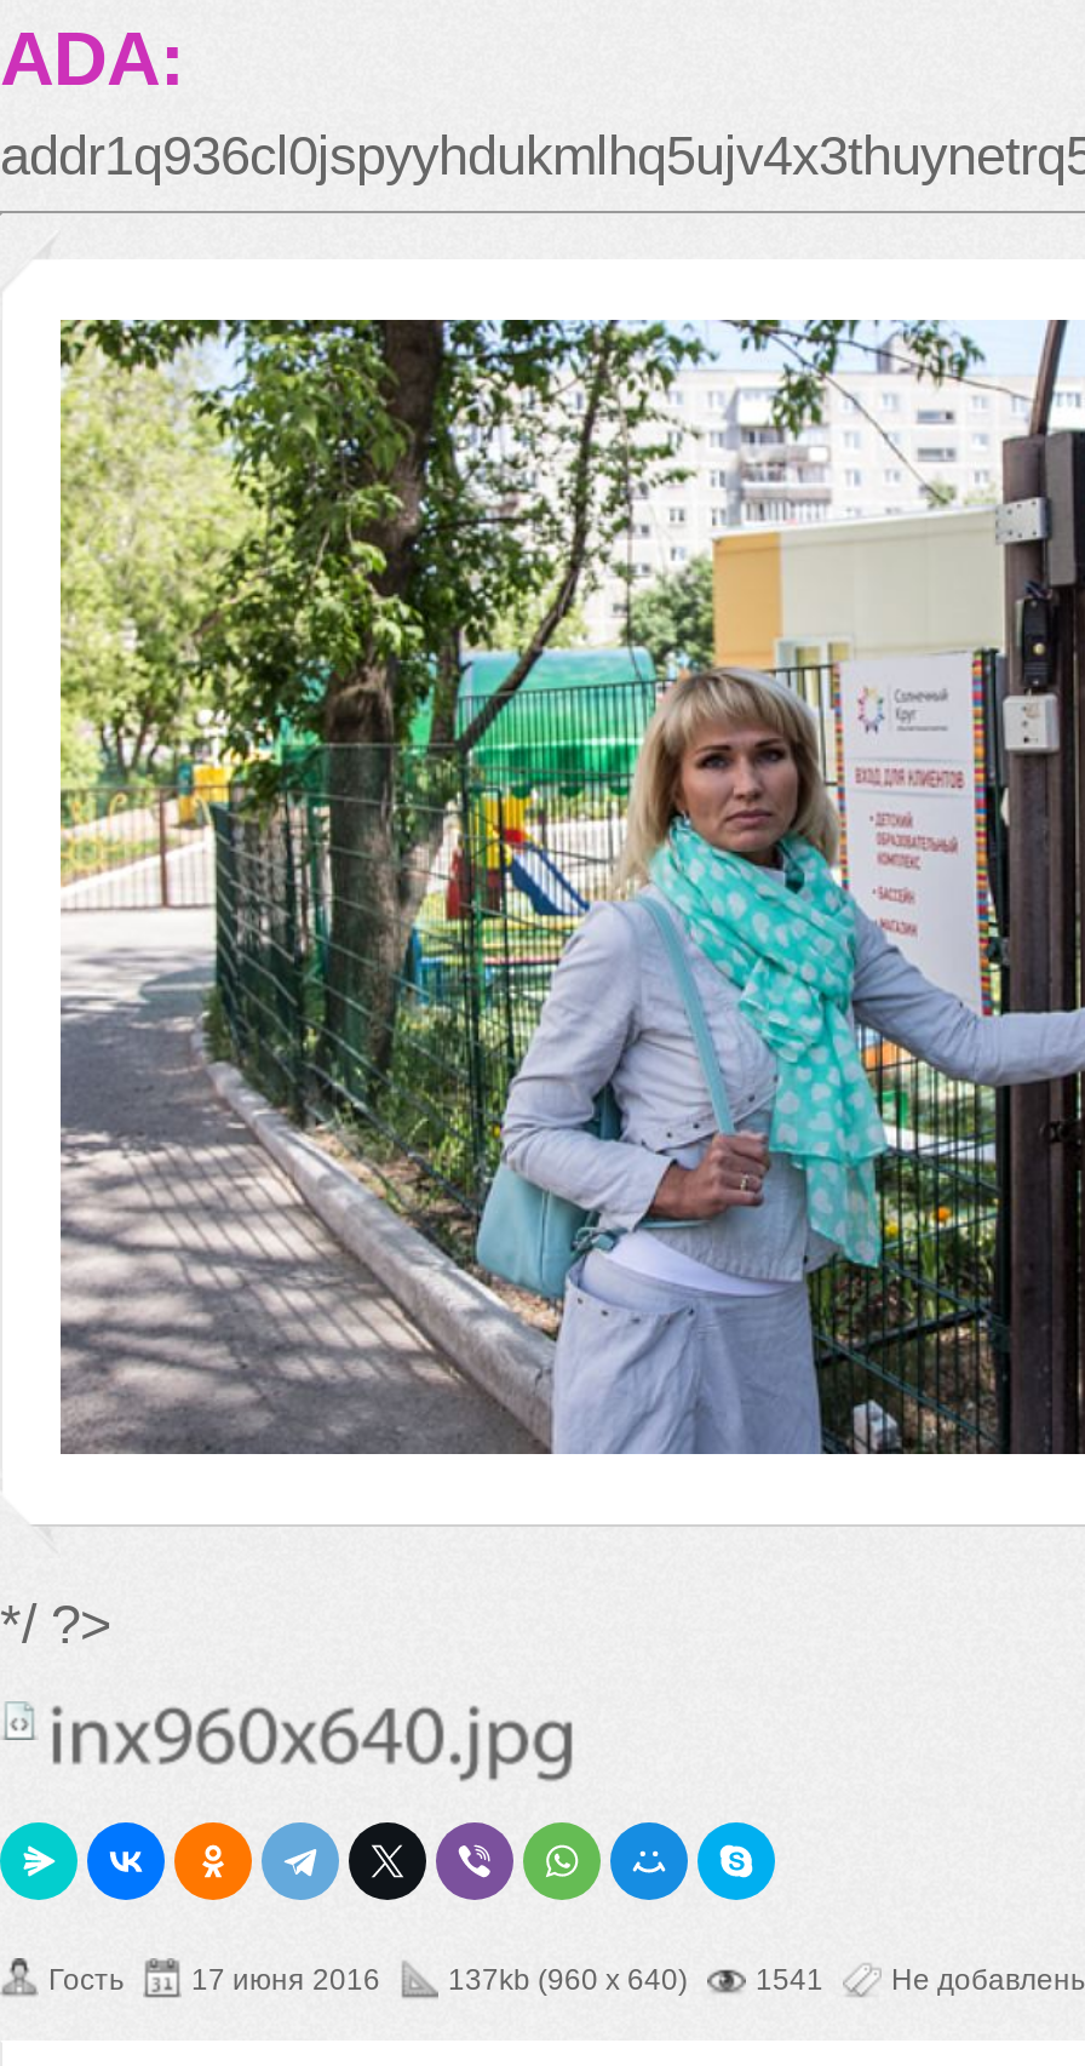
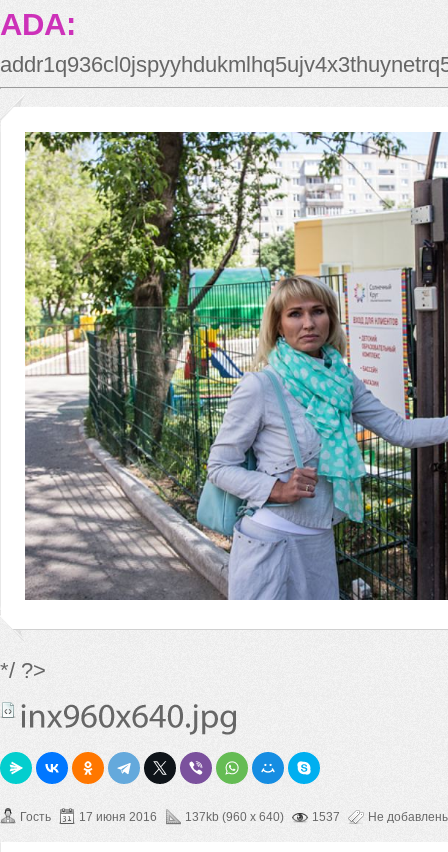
[756,1962,823,1996] 1541 -> [312,810,340,824] 1537

